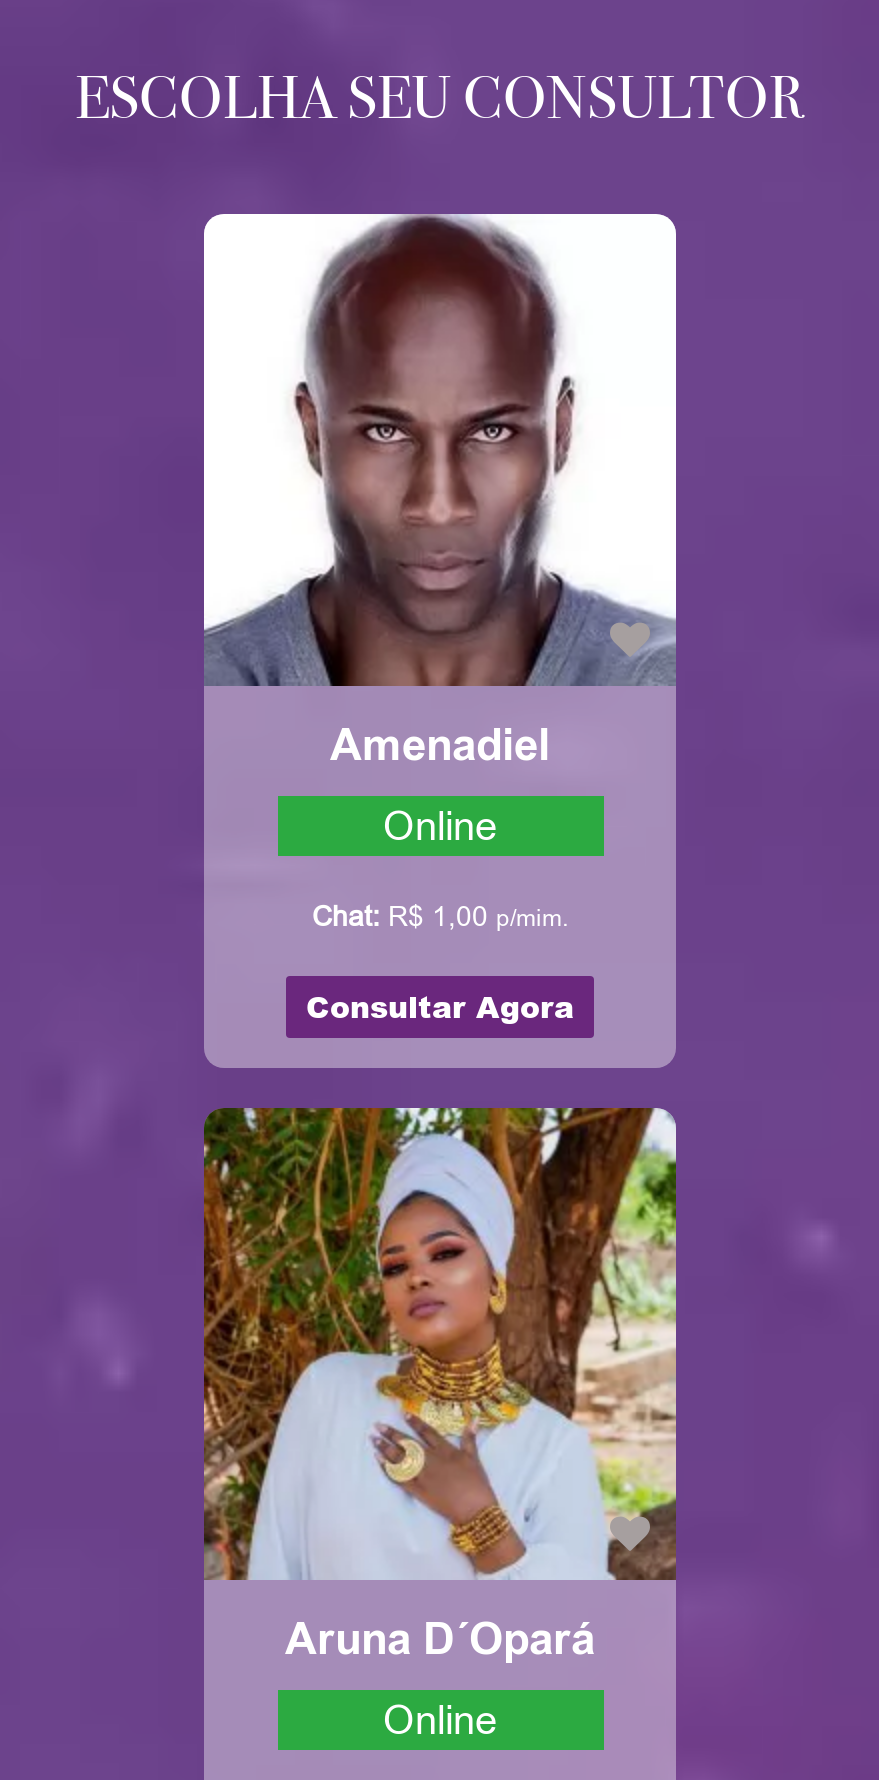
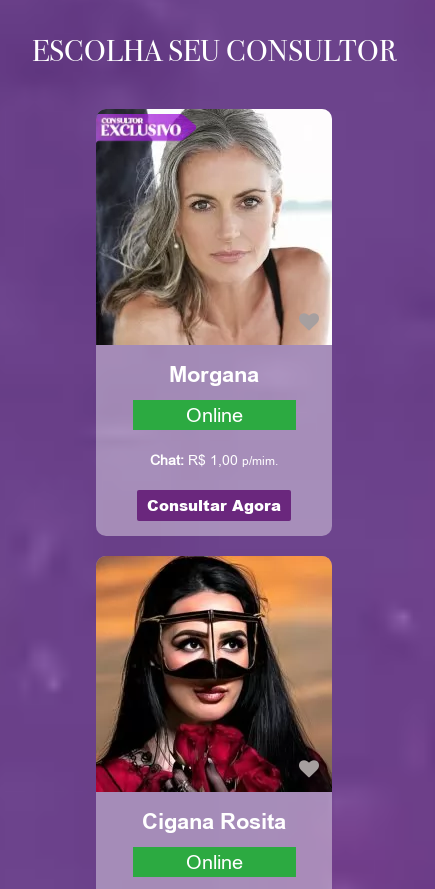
[202,212,676,775] [image] | Amenadiel -> [95,108,333,390] [image] | Morgana
[202,1106,678,1669] [image] | Aruna D´Opará -> [95,555,333,837] [image] | Cigana Rosita

